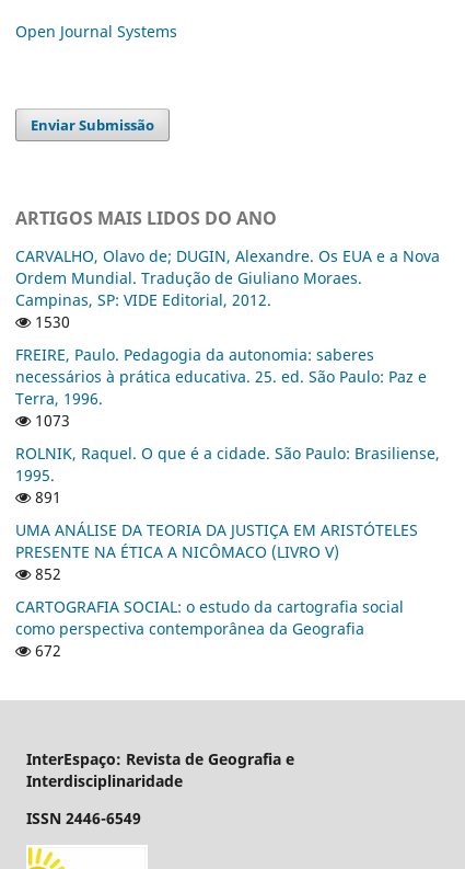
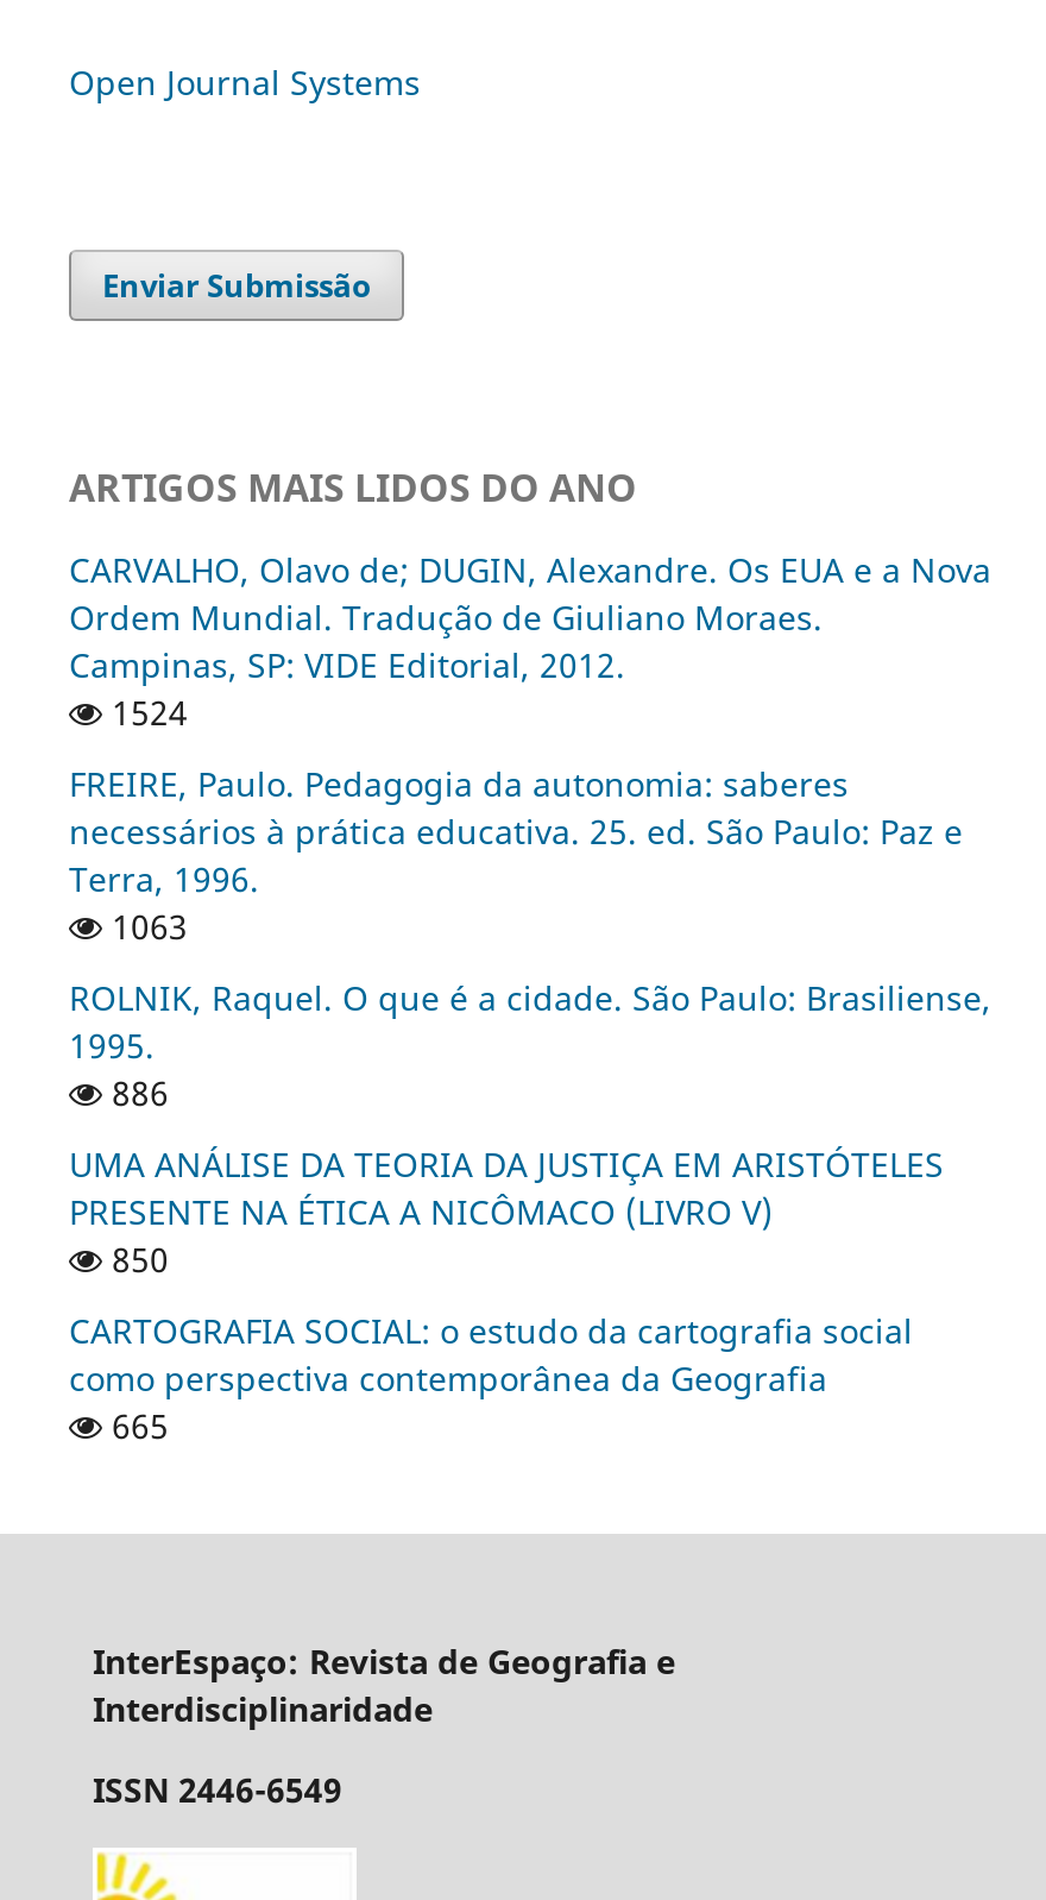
[31,311,70,332] 1530 -> [102,689,188,734] 1524
[31,410,70,430] 1073 -> [102,903,188,948] 1063
[31,486,61,507] 891 -> [102,1070,169,1115] 886
[31,563,61,584] 852 -> [102,1236,169,1281] 850
[31,640,61,660] 672 -> [102,1402,169,1447] 665

